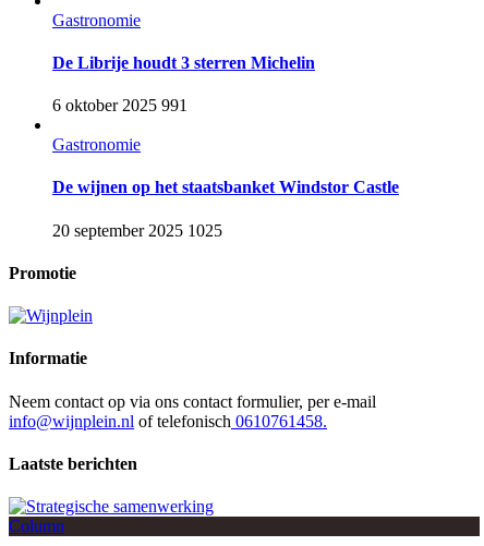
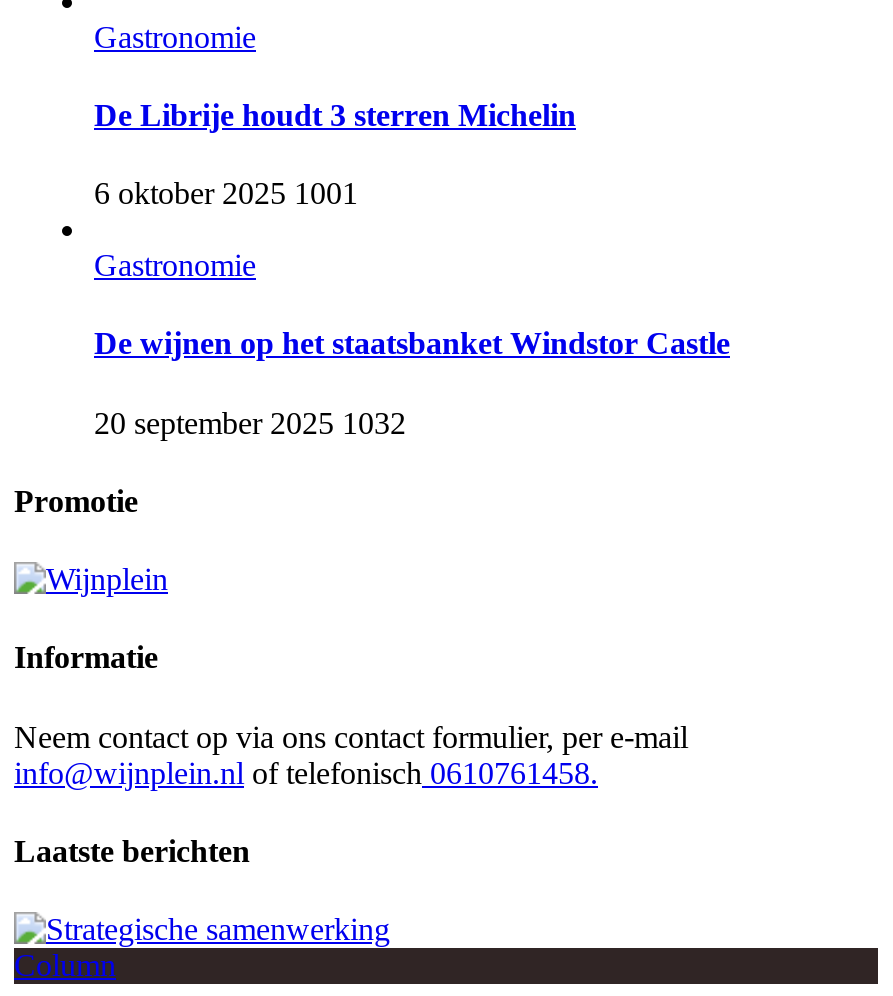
[52,96,187,114] 6 oktober 2025 991 -> [94,176,358,210] 6 oktober 2025 1001
[52,221,222,239] 20 september 2025 1025 -> [94,405,406,439] 20 september 2025 1032

